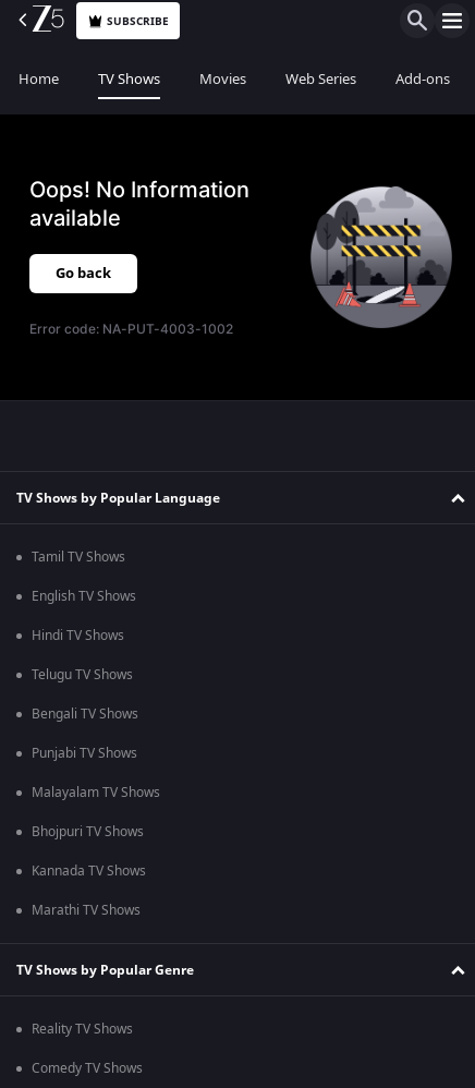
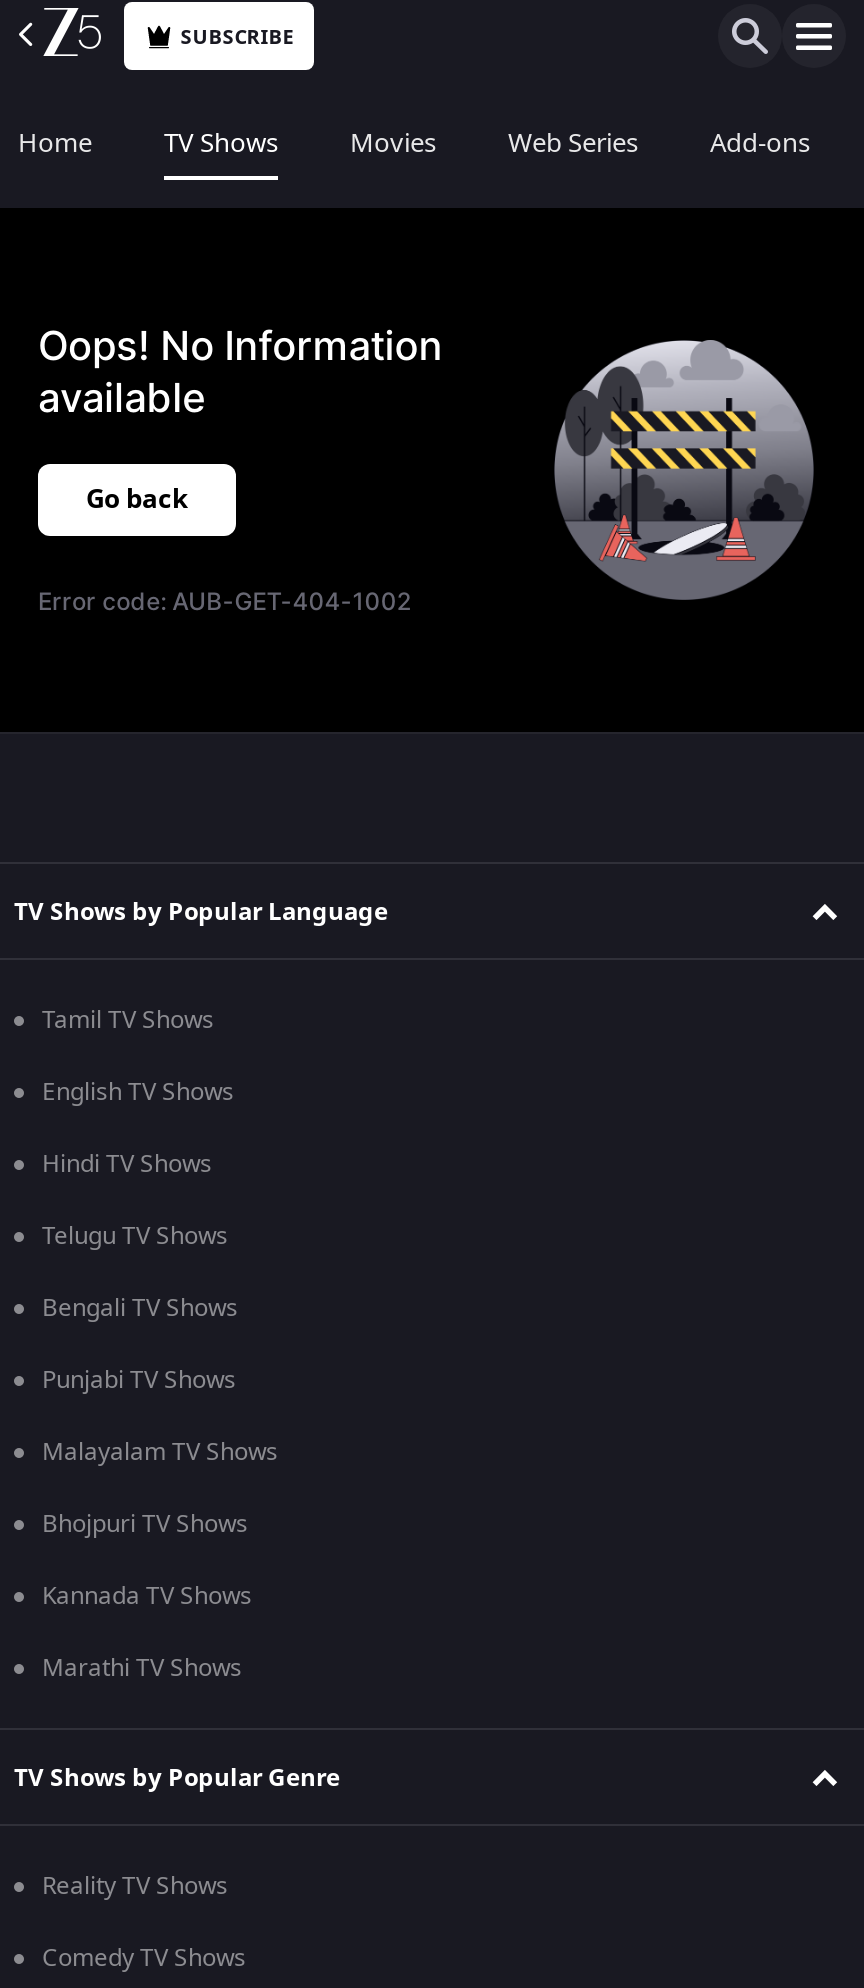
[29,321,234,337] Error code: NA-PUT-4003-1002 -> [38,586,411,616] Error code: AUB-GET-404-1002

